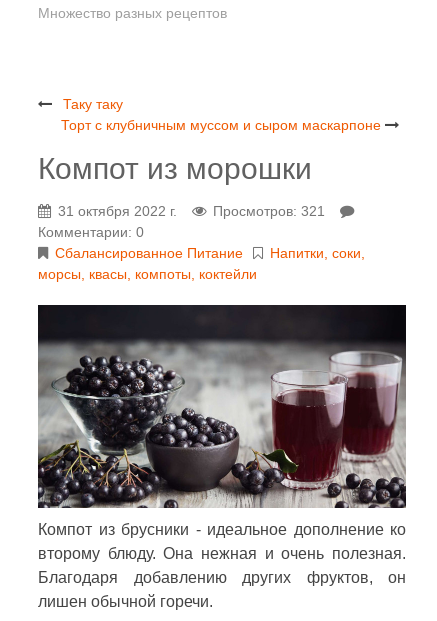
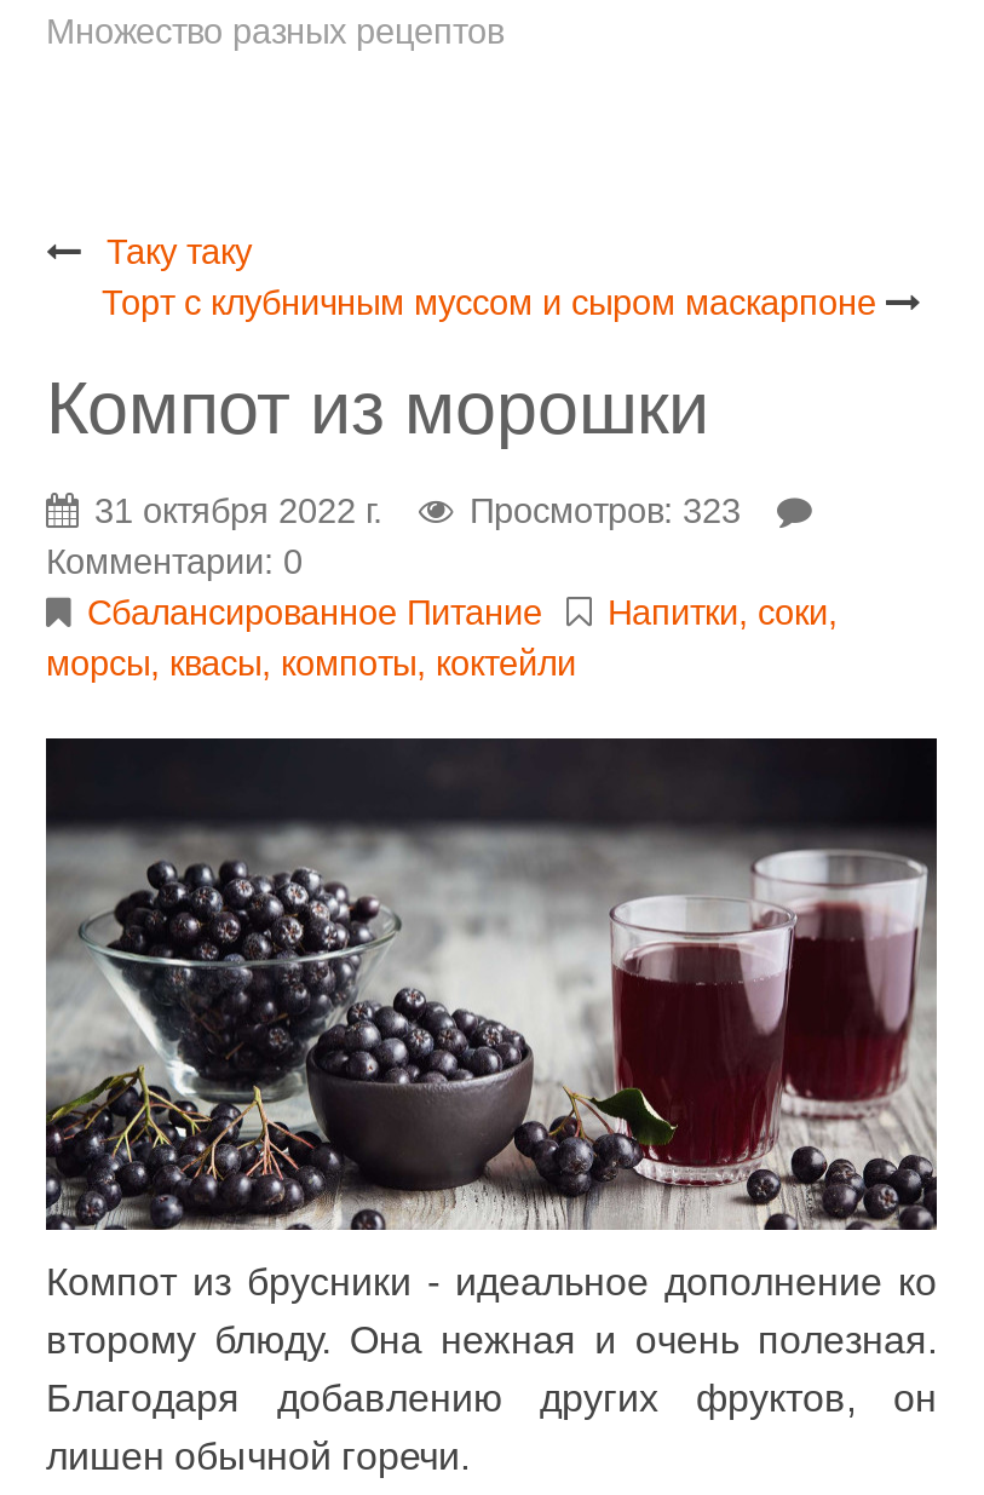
[213,203,325,219] Просмотров: 321 -> [470,491,741,530] Просмотров: 323

